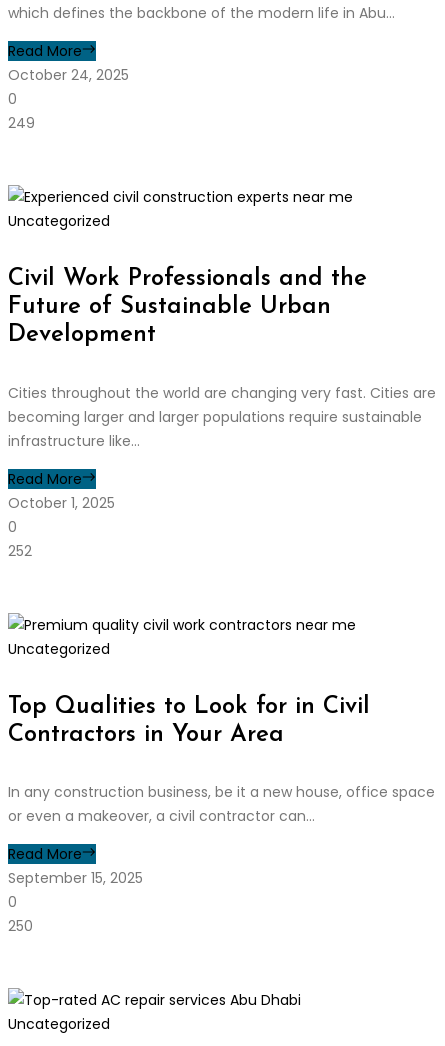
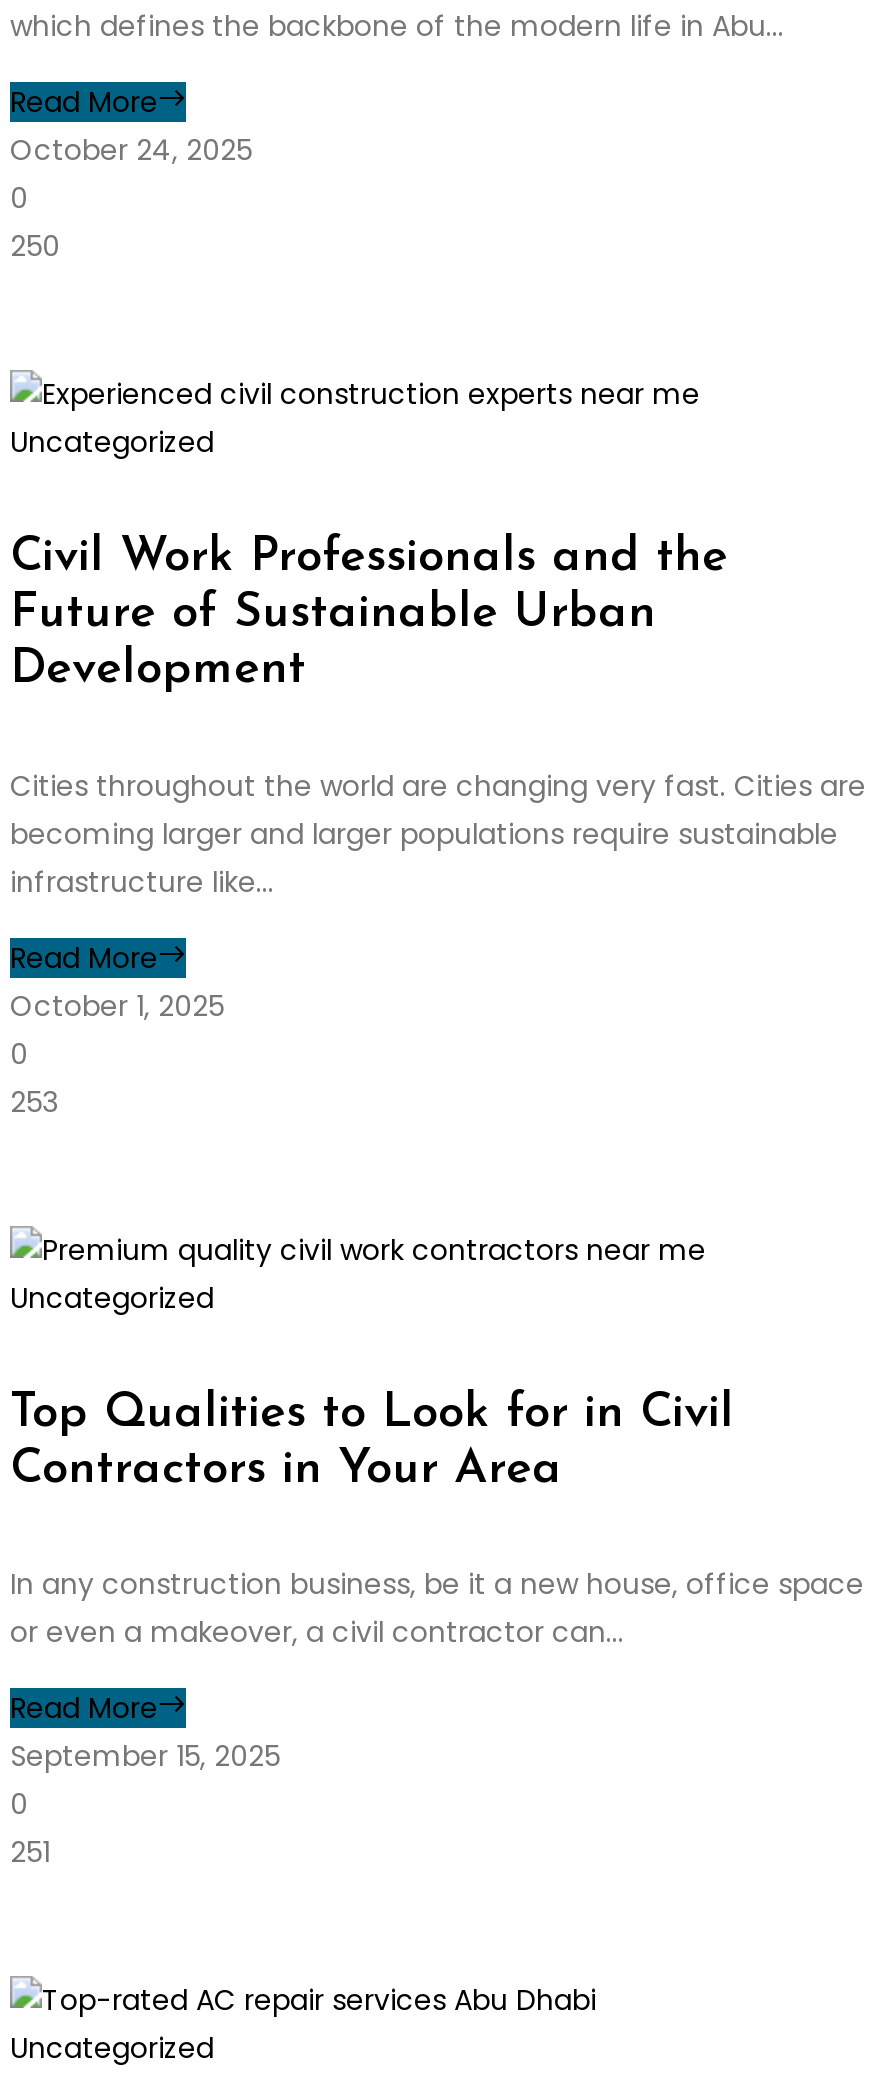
[8,113,35,133] 249 -> [10,226,60,266] 250
[8,541,32,561] 252 -> [10,1081,58,1121] 253
[8,916,33,936] 250 -> [10,1833,50,1873] 251

